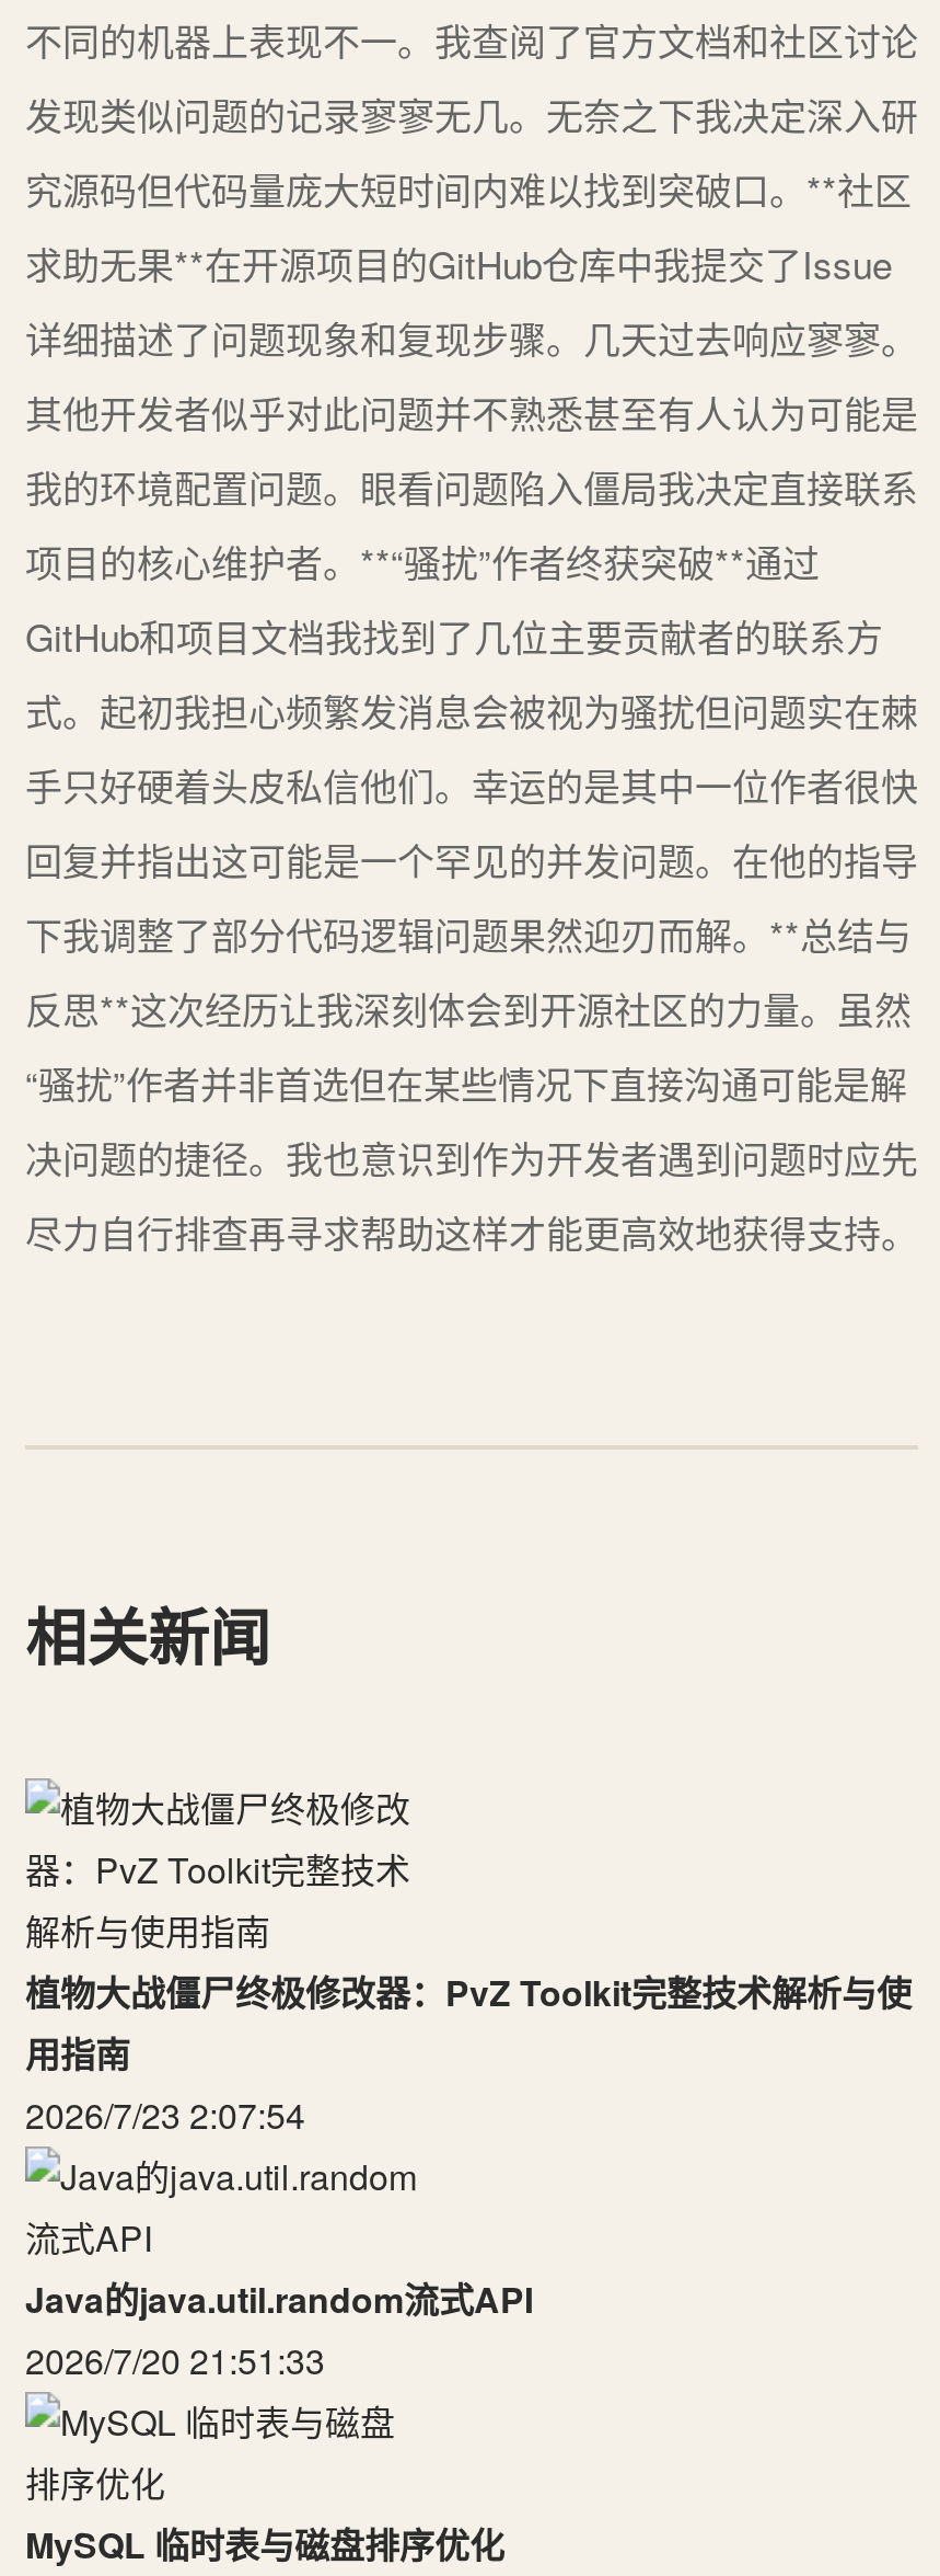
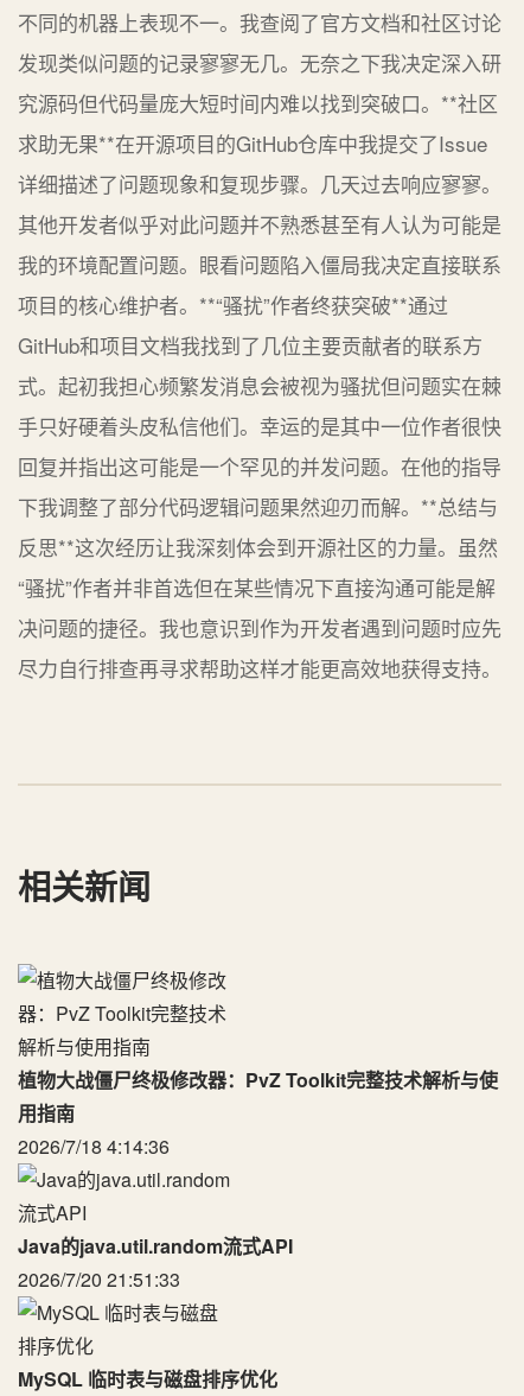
[25,2090,305,2140] 2026/7/23 2:07:54 -> [18,1132,170,1160] 2026/7/18 4:14:36

